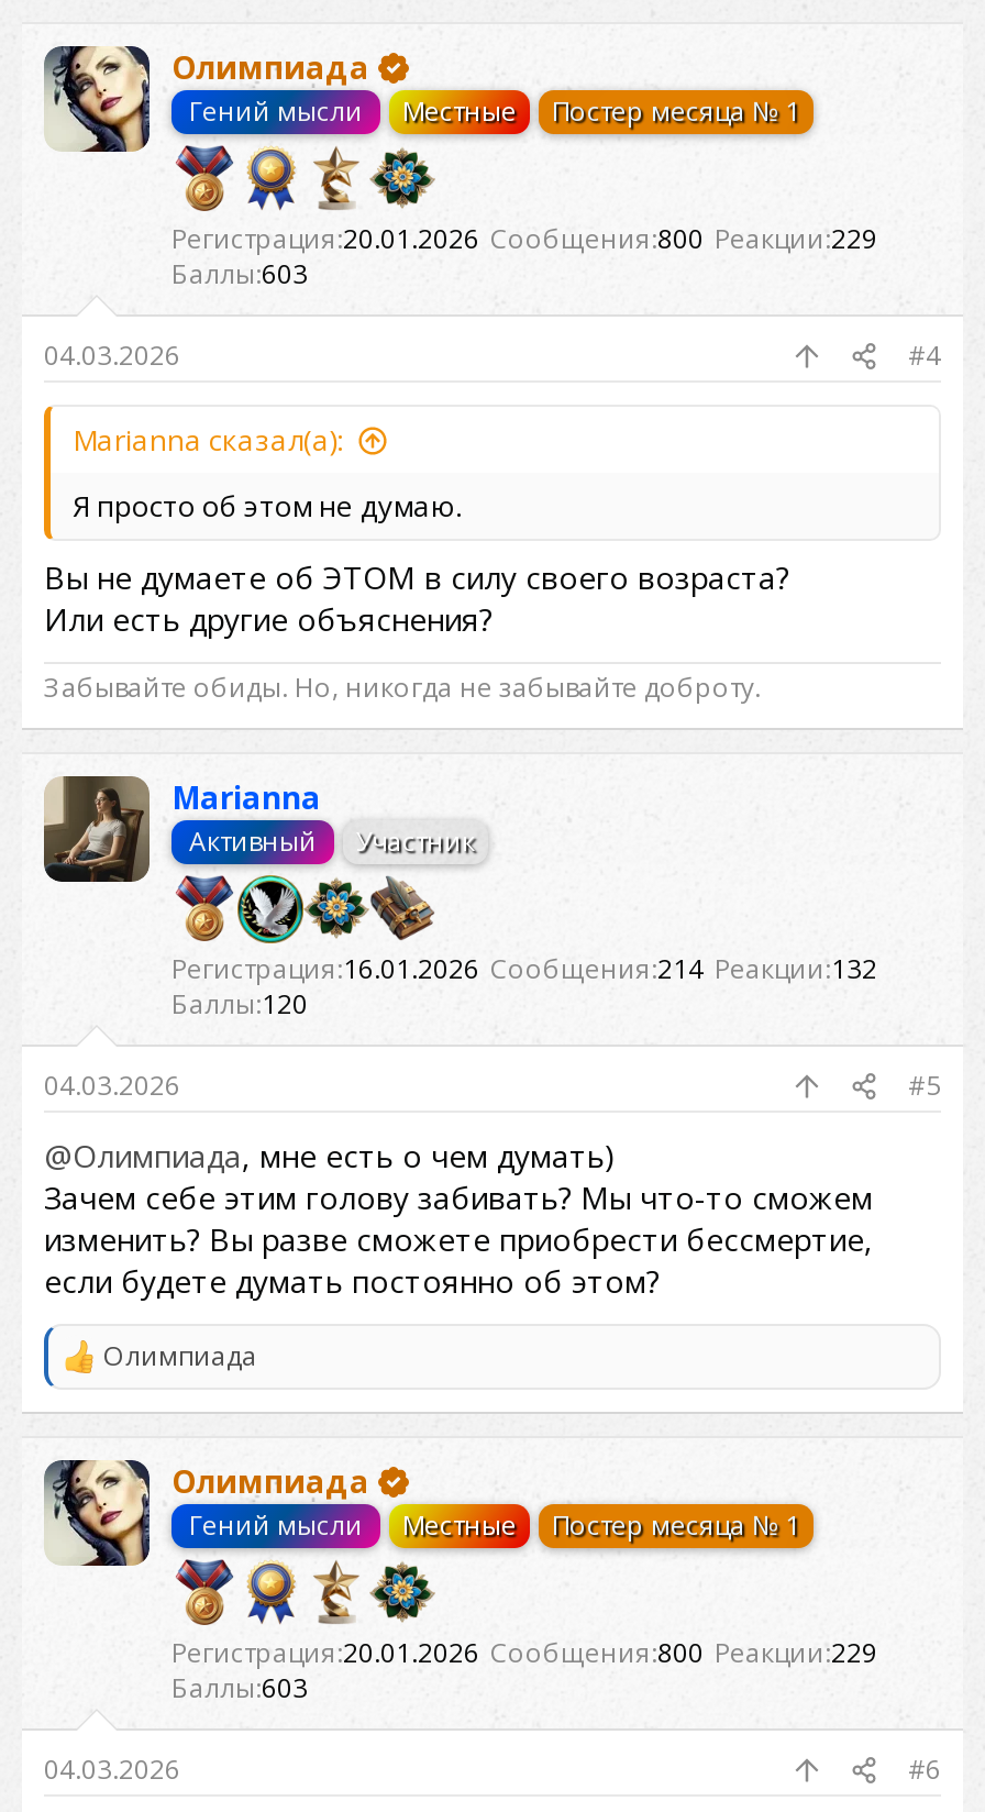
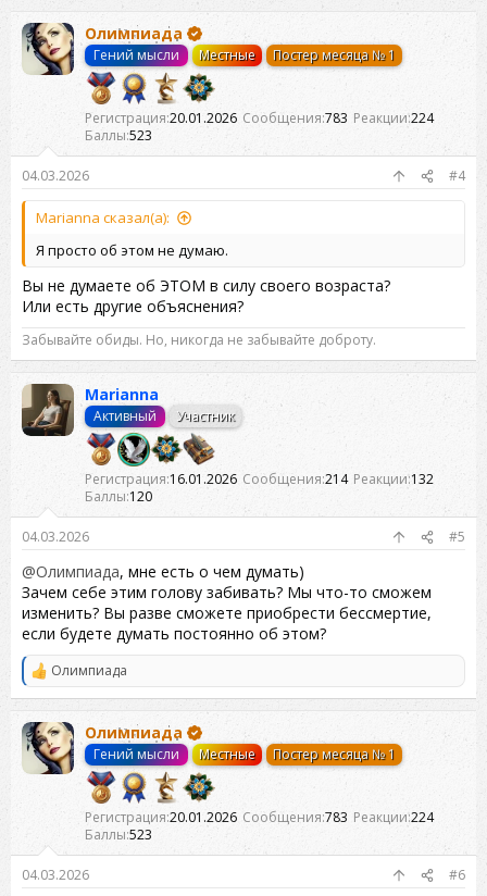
[171,221,877,258] Регистрация 20.01.2026 Сообщения 800 Реакции 229 -> [85,109,434,128] Регистрация 20.01.2026 Сообщения 783 Реакции 224
[171,256,308,293] Баллы 603 -> [85,127,152,145] Баллы 523
[171,1635,877,1672] Регистрация 20.01.2026 Сообщения 800 Реакции 229 -> [85,808,434,827] Регистрация 20.01.2026 Сообщения 783 Реакции 224
[171,1670,308,1707] Баллы 603 -> [85,826,152,844] Баллы 523

